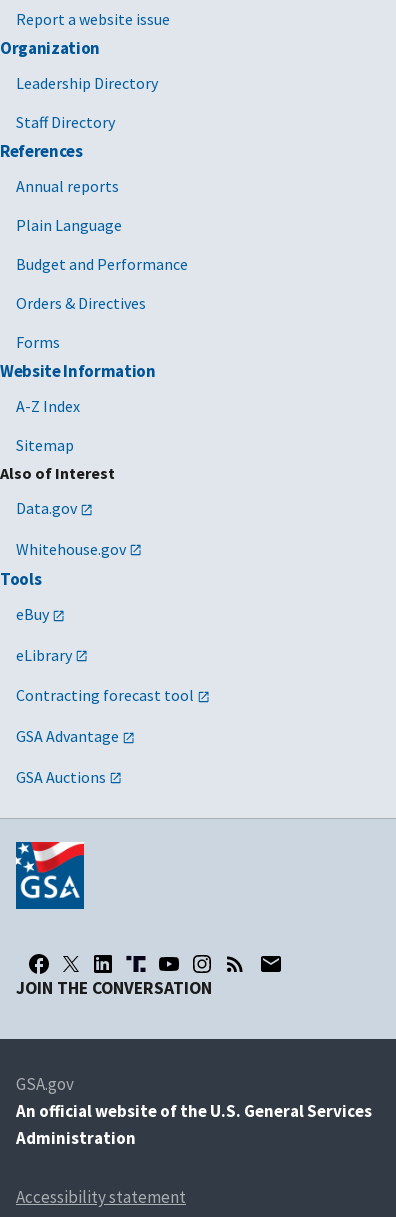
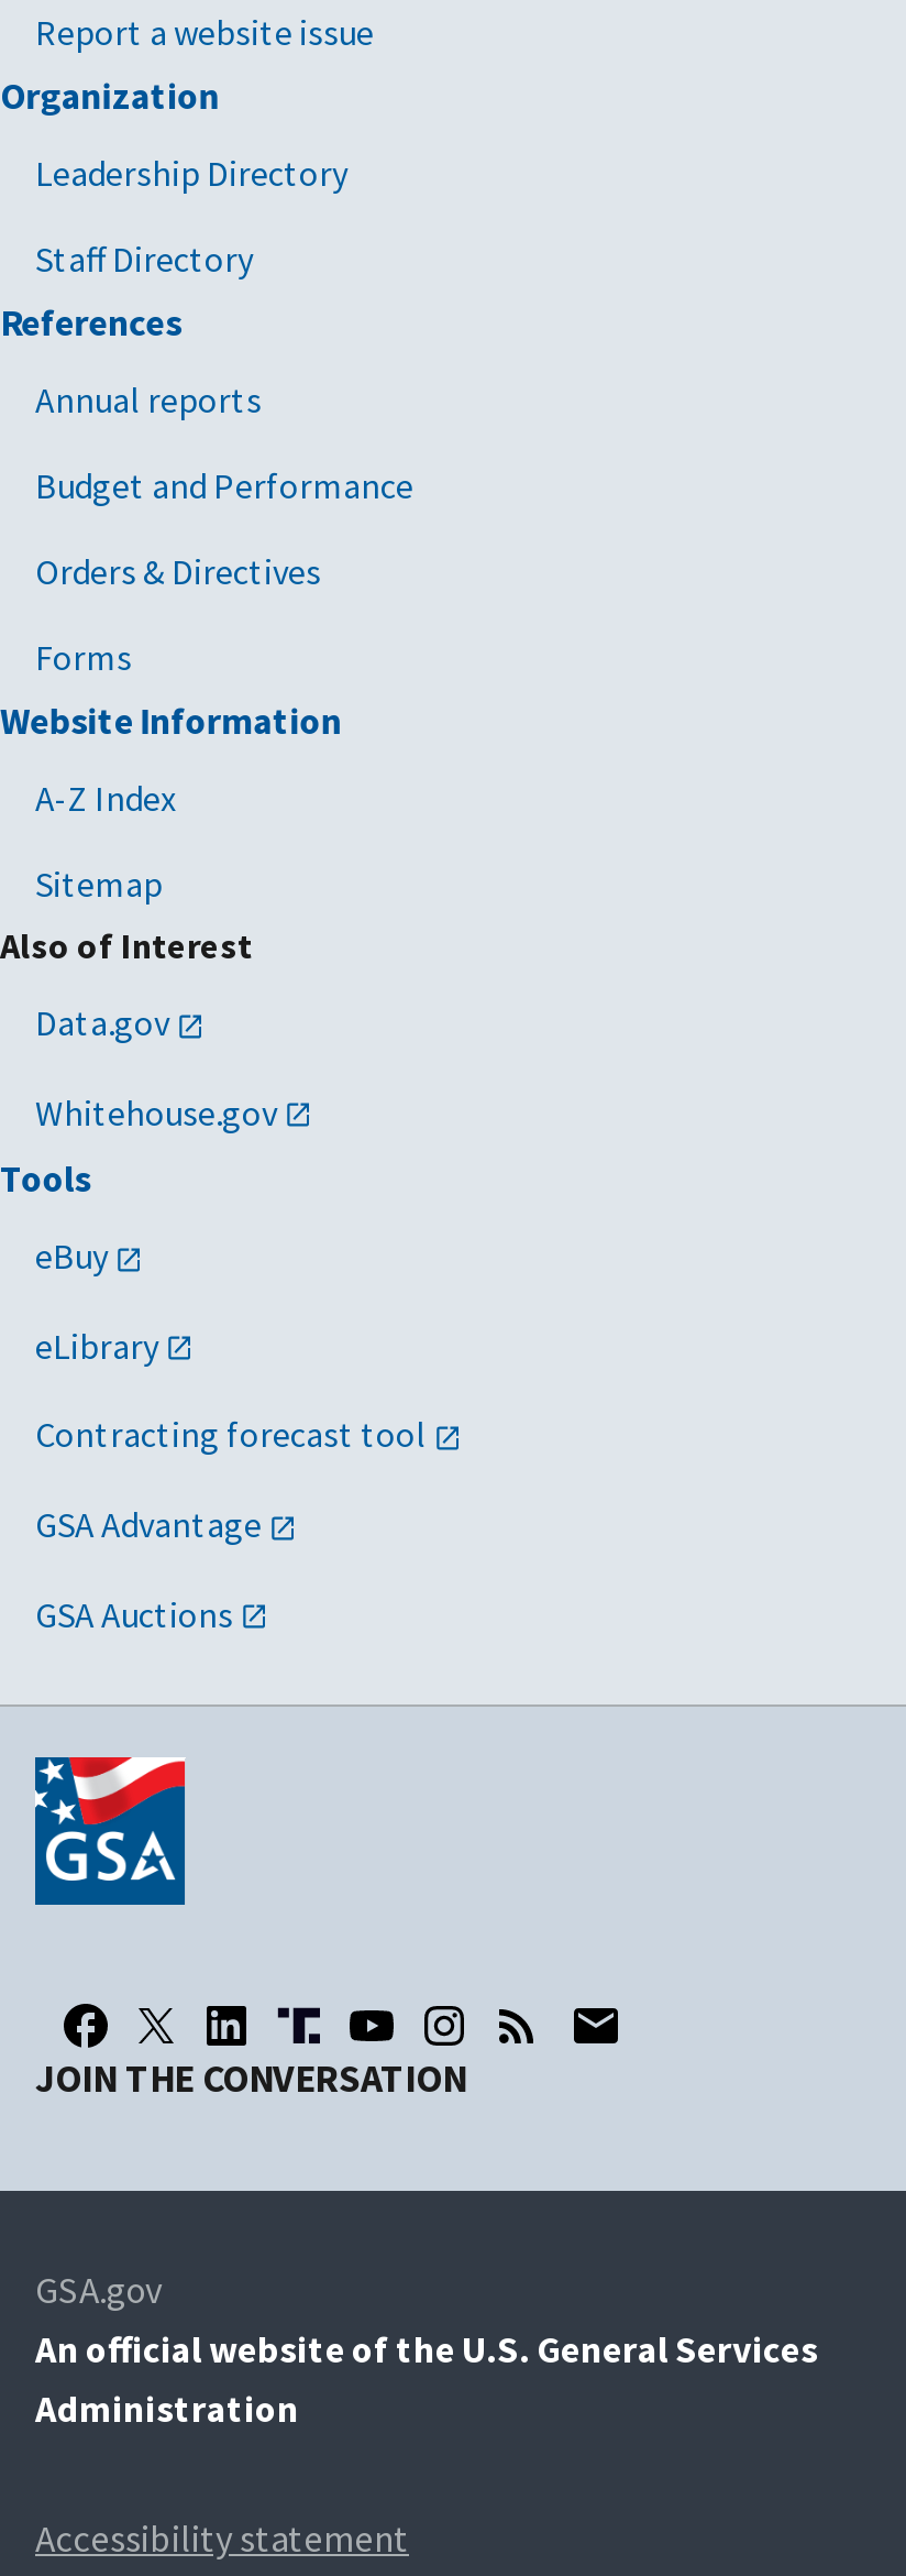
[16,215,122,235] Plain Language -> none

